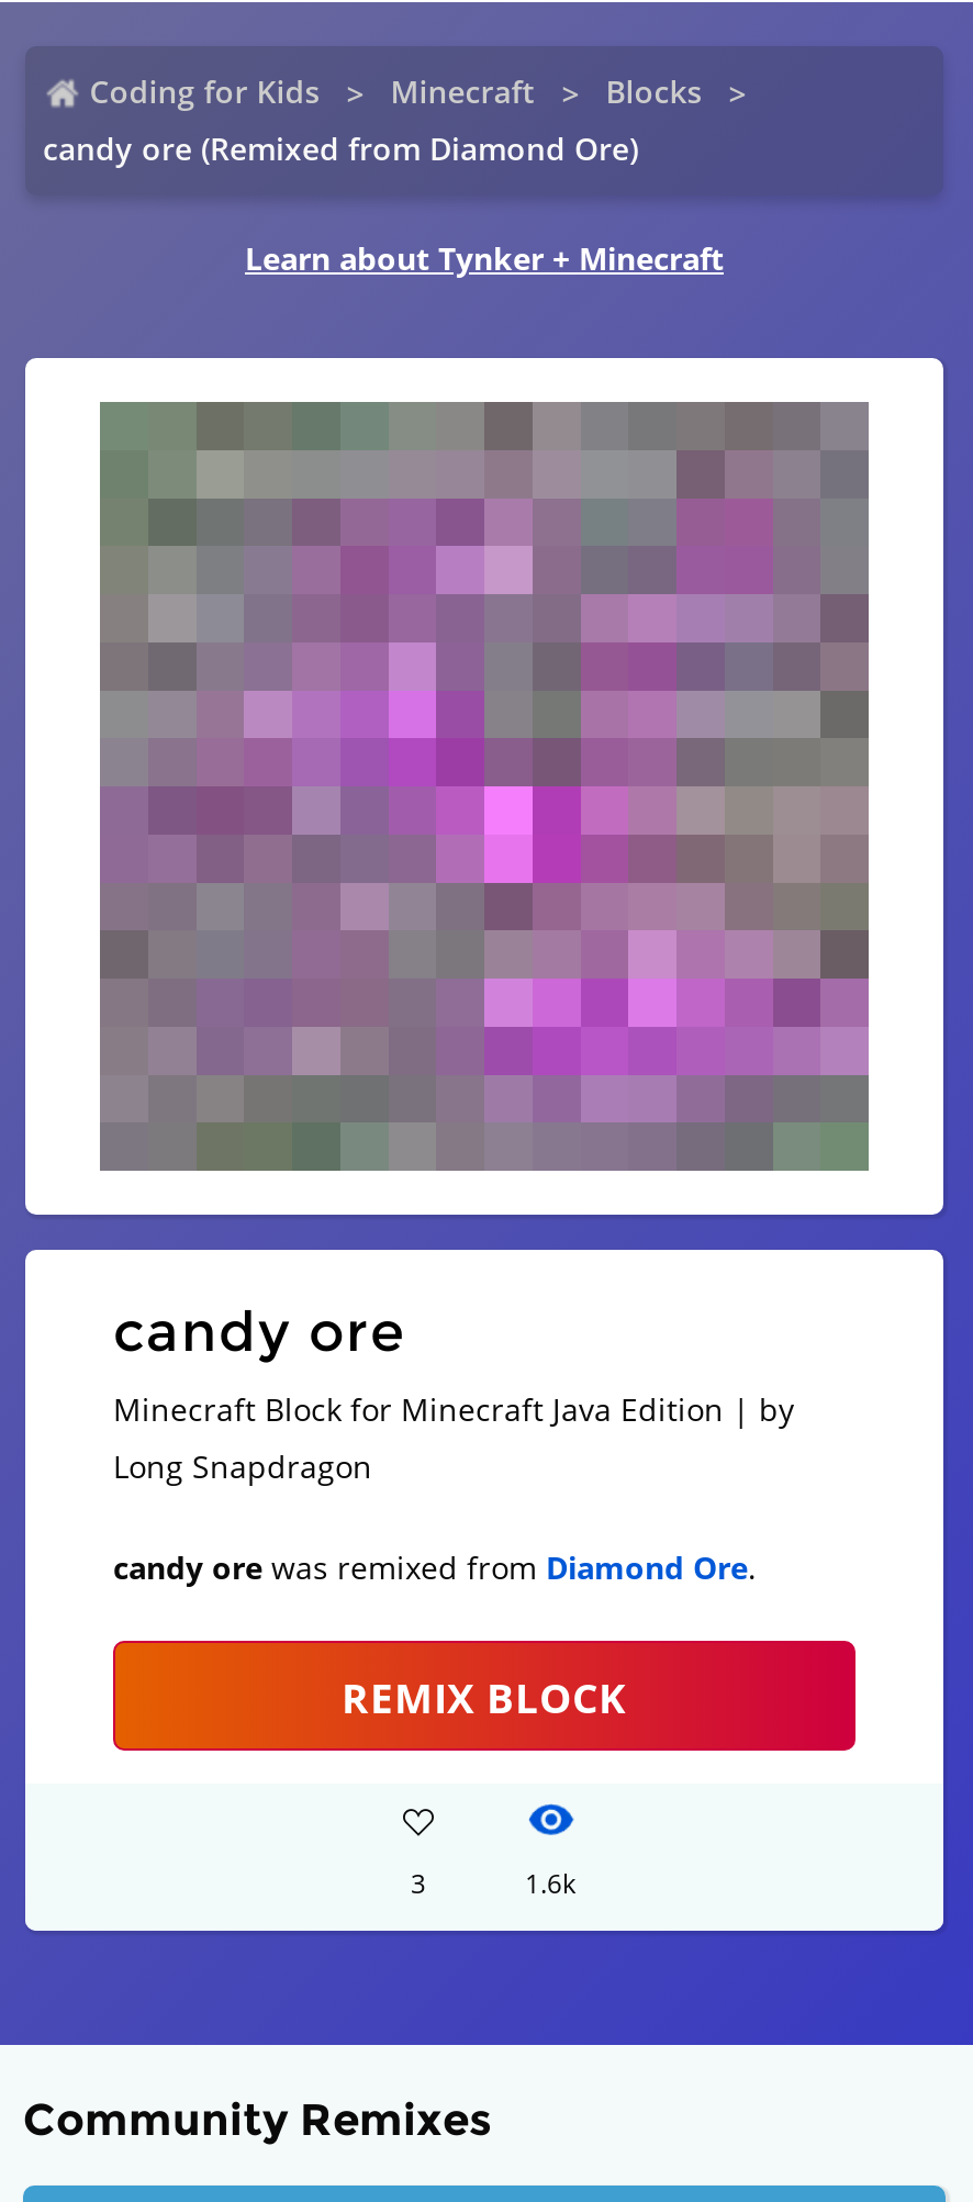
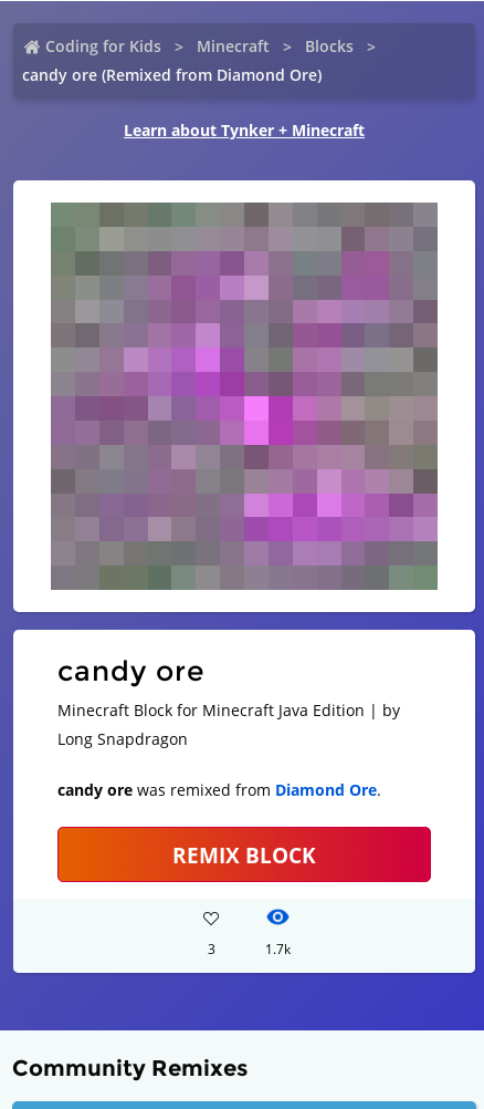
[525,1865,575,1903] 1.6k -> [265,940,290,959] 1.7k

